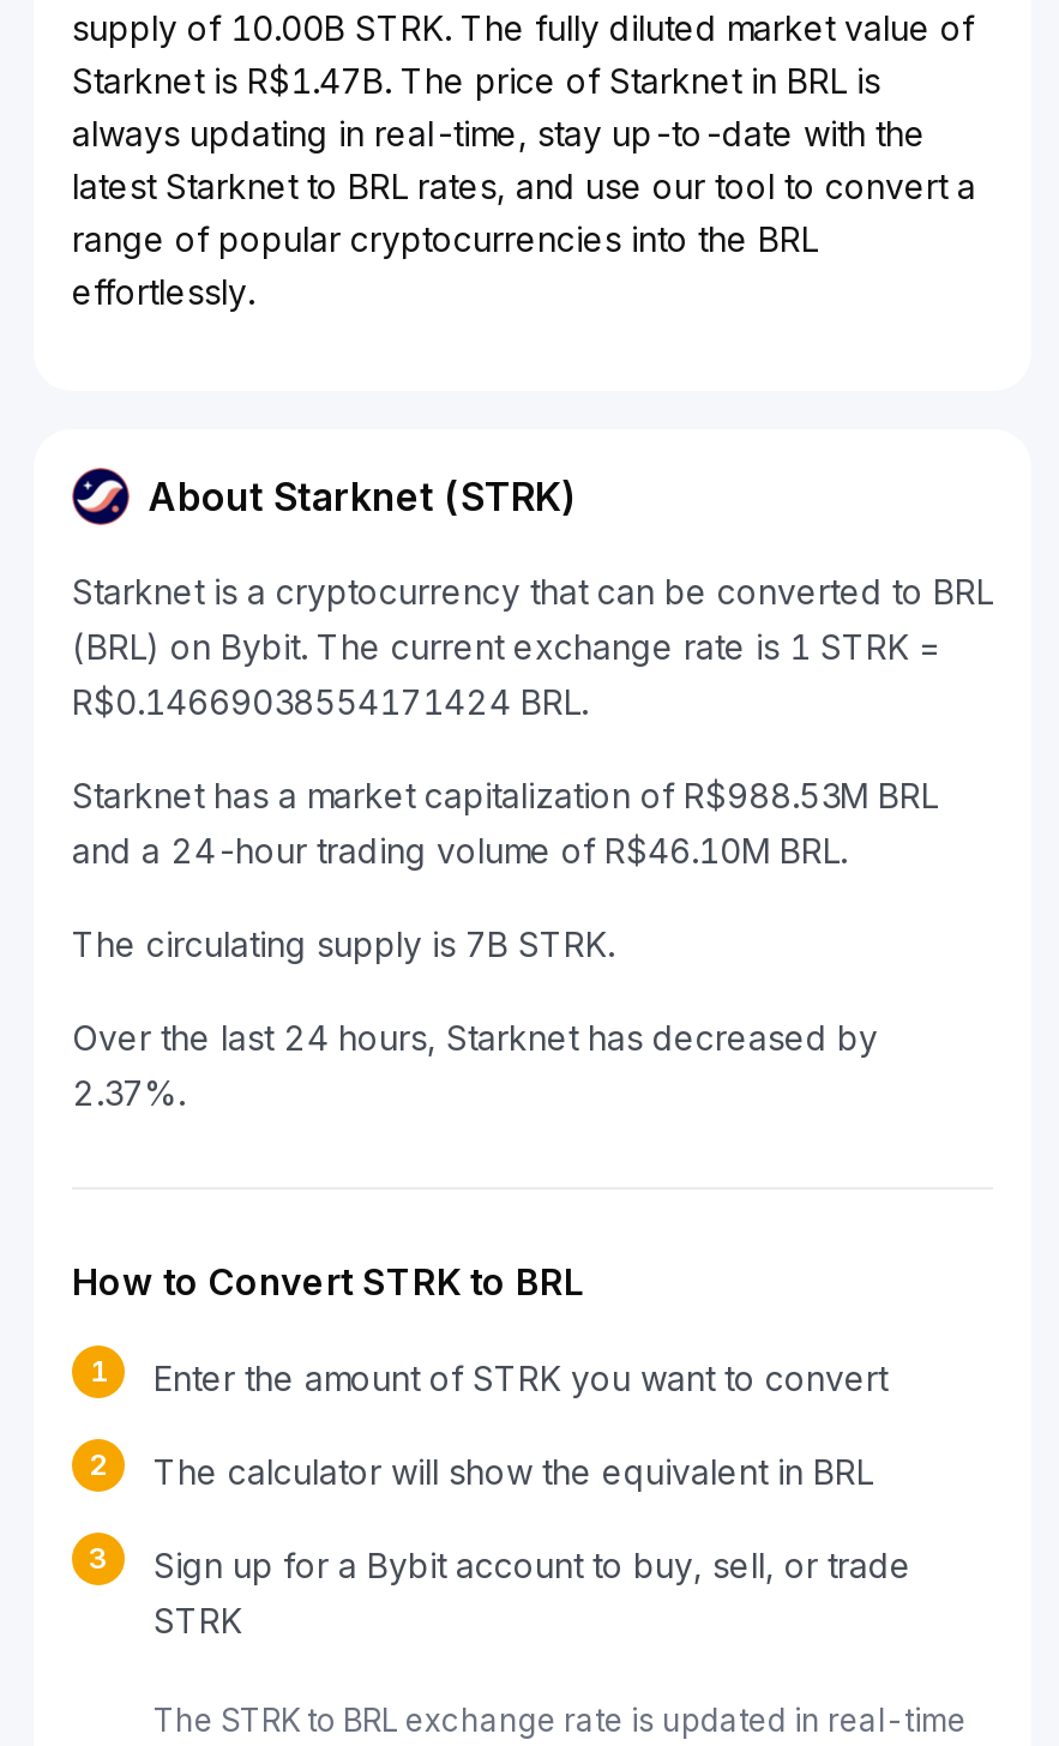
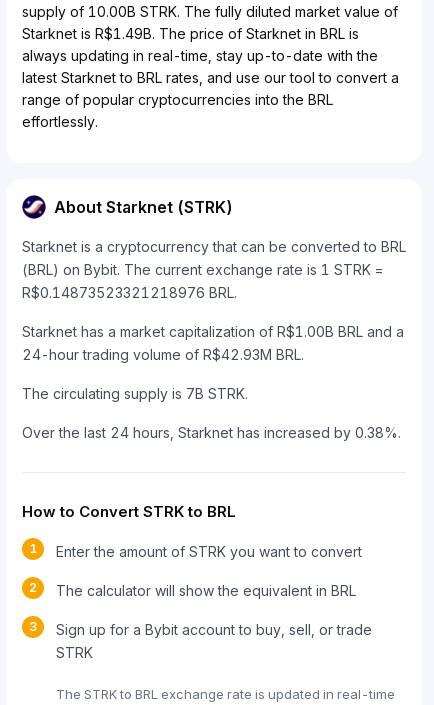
[72,60,880,101] Starknet is R$1.47B. The price of Starknet in BRL is -> [22,25,359,42] Starknet is R$1.49B. The price of Starknet in BRL is
[72,681,588,722] R$0.14669038554171424 BRL. -> [22,284,237,301] R$0.14873523321218976 BRL.
[72,775,938,871] Starknet has a market capitalization of R$988.53M BRL | and a 24-hour trading volume of R$46.10M BRL. -> [22,323,404,363] Starknet has a market capitalization of R$1.00B BRL and a | 24-hour trading volume of R$42.93M BRL.
[72,1017,878,1113] Over the last 24 hours, Starknet has decreased by | 2.37%. -> [22,424,401,441] Over the last 24 hours, Starknet has increased by 0.38%.

